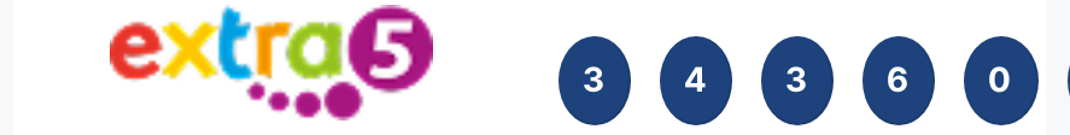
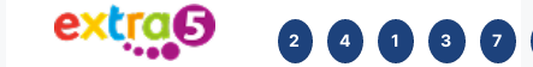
[582,57,605,98] 3 -> [289,29,300,50] 2
[886,57,1012,98] 6 | 0 -> [493,29,502,50] 7
none -> [391,29,400,50] 1

